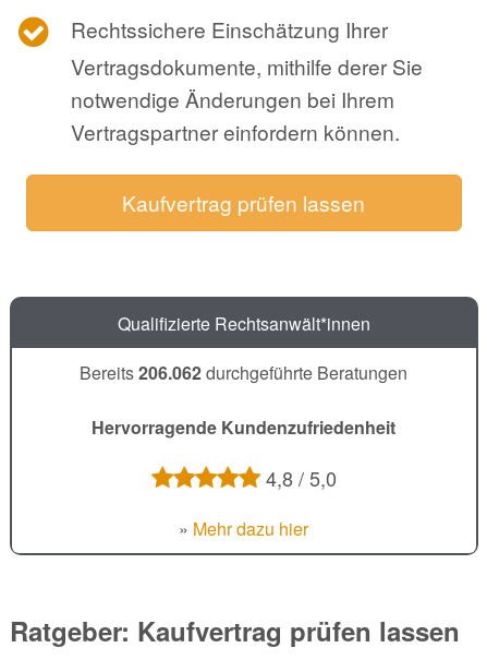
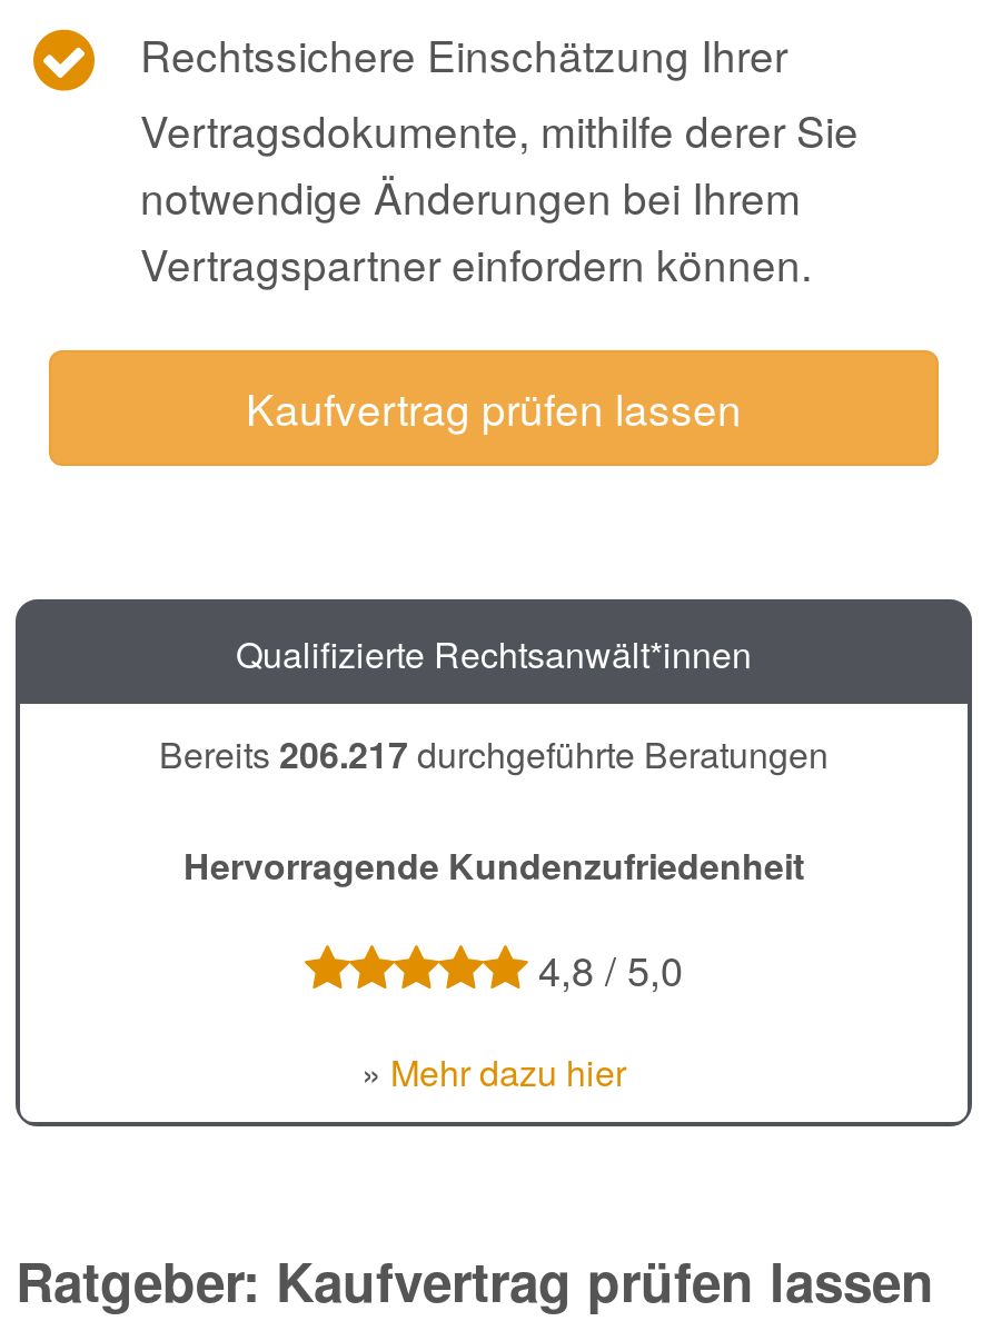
[80,360,408,386] Bereits 206.062 durchgeführte Beratungen -> [159,729,829,780] Bereits 206.217 durchgeführte Beratungen

